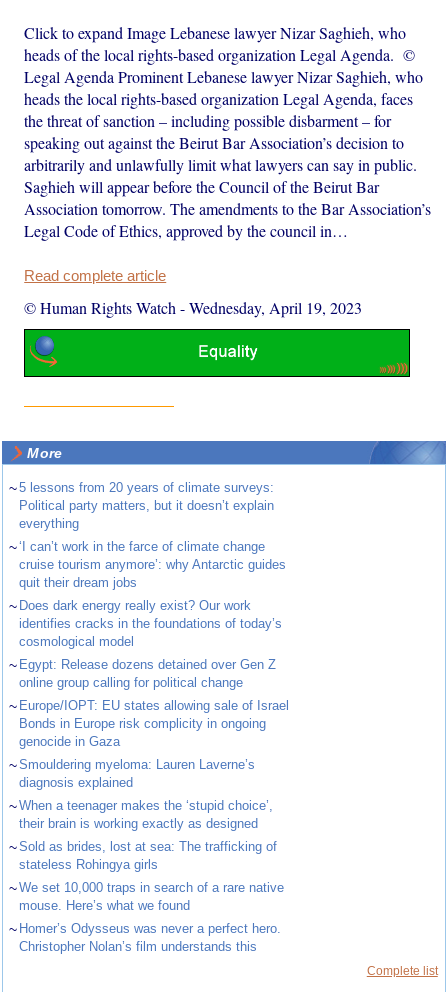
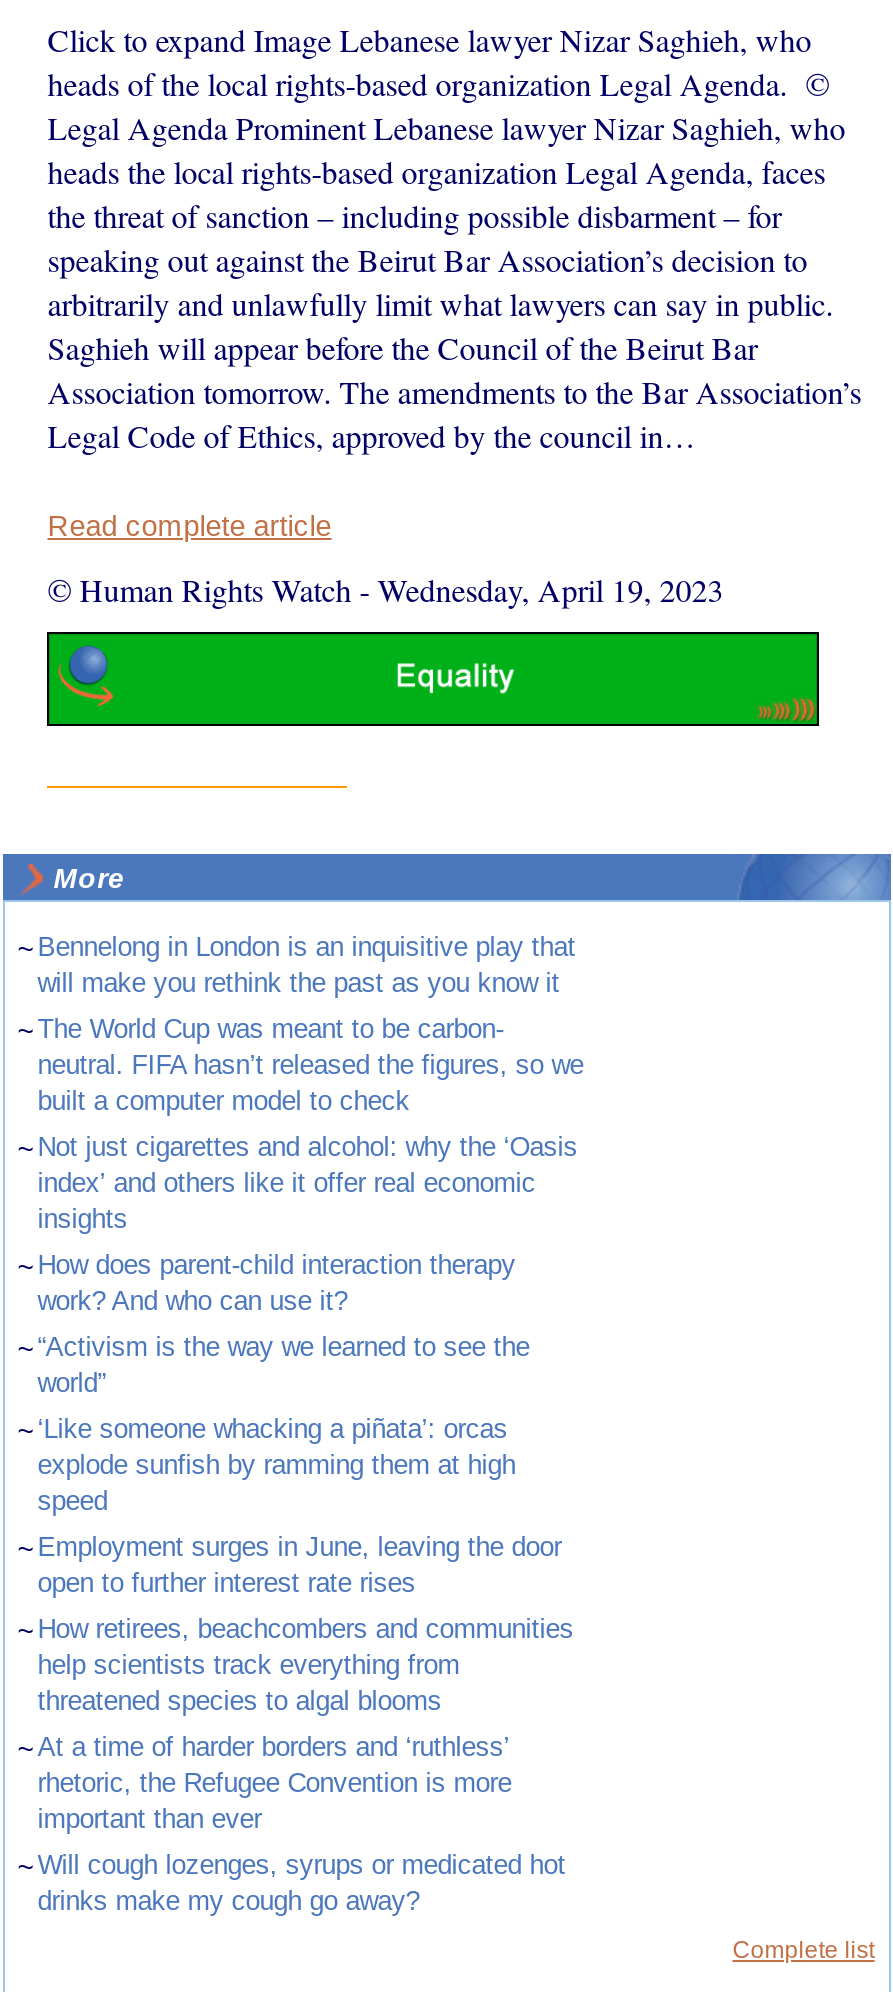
[9,480,274,531] ~ 5 lessons from 20 years of climate surveys: | Political party matters, but it doesn’t explain | everything -> [17,933,575,999] ~ Bennelong in London is an inquisitive play that | will make you rethink the past as you know it
[9,539,286,590] ~ ‘I can’t work in the farce of climate change | cruise tourism anymore’: why Antarctic guides | quit their dream jobs -> [17,1015,583,1117] ~ The World Cup was meant to be carbon- | neutral. FIFA hasn’t released the figures, so we | built a computer model to check
[9,598,282,649] ~ Does dark energy really exist? Our work | identifies cracks in the foundations of today’s | cosmological model -> [17,1133,577,1235] ~ Not just cigarettes and alcohol: why the ‘Oasis | index’ and others like it offer real economic | insights
[9,657,276,690] ~ Egypt: Release dozens detained over Gen Z | online group calling for political change -> [17,1251,515,1317] ~ How does parent-child interaction therapy | work? And who can use it?
[9,698,289,749] ~ Europe/IOPT: EU states allowing sale of Israel | Bonds in Europe risk complicity in ongoing | genocide in Gaza -> [17,1333,529,1399] ~ “Activism is the way we learned to see the | world”
[9,757,255,790] ~ Smouldering myeloma: Lauren Laverne’s | diagnosis explained -> [17,1415,515,1517] ~ ‘Like someone whacking a piñata’: orcas | explode sunfish by ramming them at high | speed
[9,798,273,831] ~ When a teenager makes the ‘stupid choice’, | their brain is working exactly as designed -> [17,1533,561,1599] ~ Employment surges in June, leaving the door | open to further interest rate rises
[9,839,277,872] ~ Sold as brides, lost at sea: The trafficking of | stateless Rohingya girls -> [17,1615,573,1717] ~ How retirees, beachcombers and communities | help scientists track everything from | threatened species to algal blooms
[9,880,284,913] ~ We set 10,000 traps in search of a rare native | mouse. Here’s what we found -> [17,1733,511,1835] ~ At a time of harder borders and ‘ruthless’ | rhetoric, the Refugee Convention is more | important than ever
[9,921,281,954] ~ Homer’s Odysseus was never a perfect hero. | Christopher Nolan’s film understands this -> [17,1851,565,1917] ~ Will cough lozenges, syrups or medicated hot | drinks make my cough go away?

